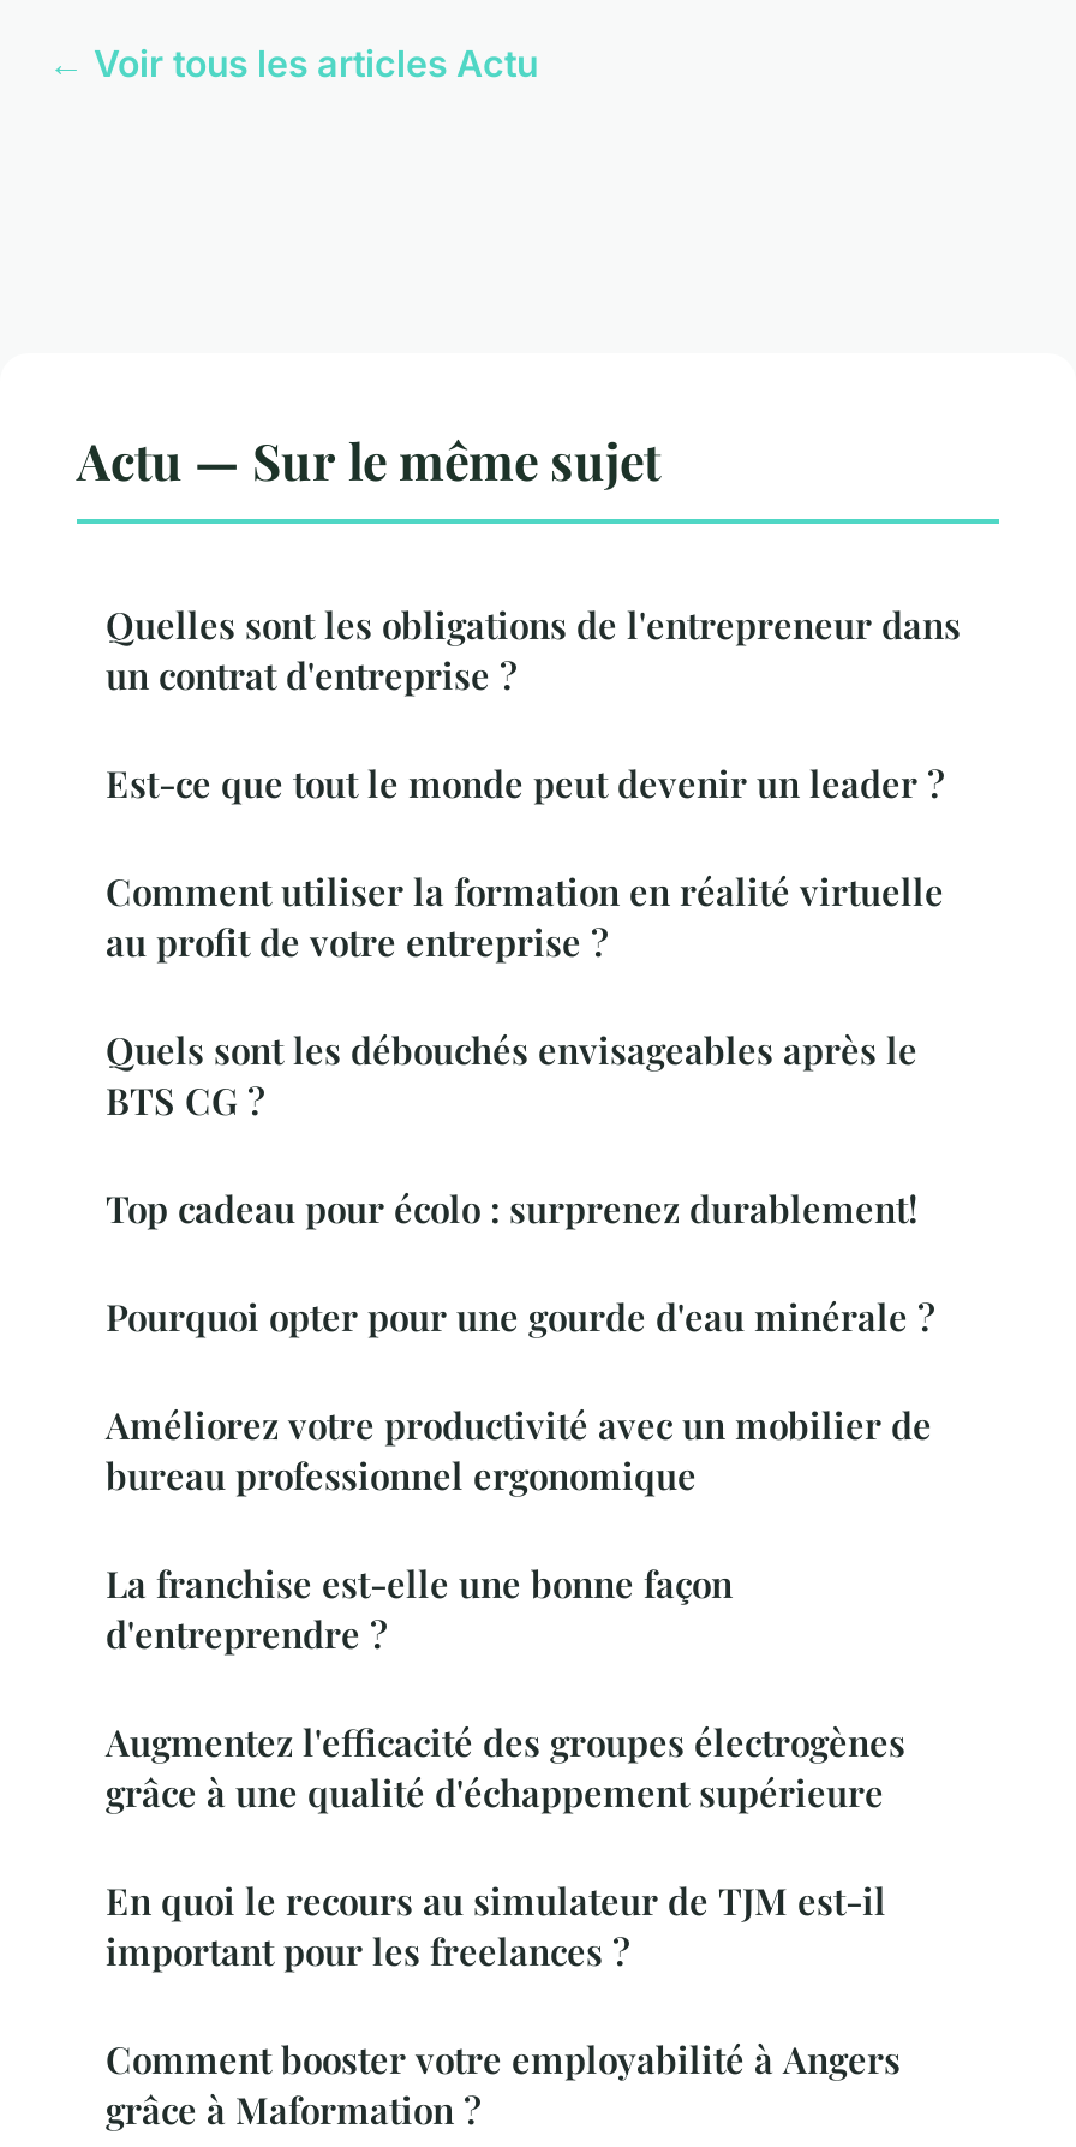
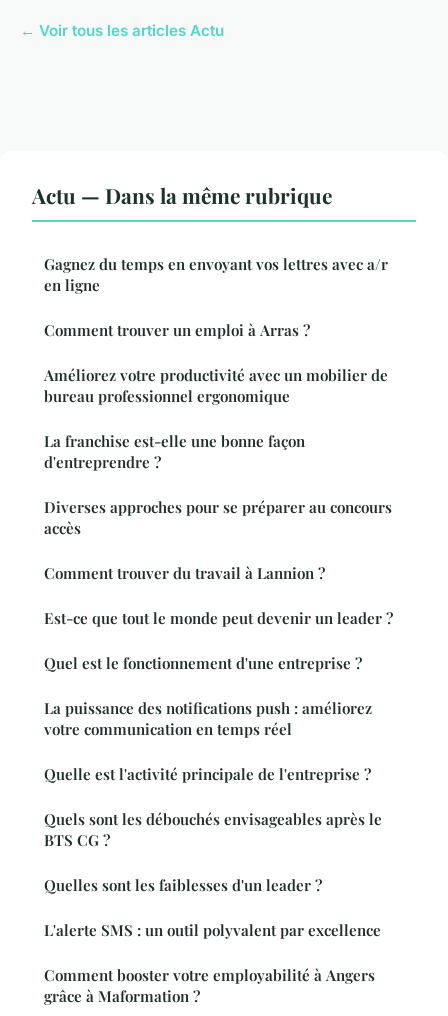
[77,424,961,1340] Actu — Sur le même sujet | Quelles sont les obligations de l'entrepreneur dans | un contrat d'entreprise ? | Comment utiliser la formation en réalité virtuelle | au profit de votre entreprise ? | Top cadeau pour écolo : surprenez durablement! | Pourquoi opter pour une gourde d'eau minérale ? -> [32,180,388,339] Actu — Dans la même rubrique | Gagnez du temps en envoyant vos lettres avec a/r | en ligne | Comment trouver un emploi à Arras ?
moved [106,758,944,806] -> [44,607,393,627]: Est-ce que tout le monde peut devenir un leader ?
moved [106,1025,917,1123] -> [44,808,382,849]: Quels sont les débouchés envisageables après le | BTS CG ?
moved [106,1400,932,1657] -> [44,364,388,471]: Améliorez votre productivité avec un mobilier de | bureau professionnel ergonomique | La franchise est-elle une bonne façon | d'entreprendre ?
[106,1717,905,1974] Augmentez l'efficacité des groupes électrogènes | grâce à une qualité d'échappement supérieure | En quoi le recours au simulateur de TJM est-il | important pour les freelances ? -> [44,496,392,939] Diverses approches pour se préparer au concours | accès | Comment trouver du travail à Lannion ? | Quel est le fonctionnement d'une entreprise ? | La puissance des notifications push : améliorez | votre communication en temps réel | Quelle est l'activité principale de l'entreprise ? | Quelles sont les faiblesses d'un leader ? | L'alerte SMS : un outil polyvalent par excellence

